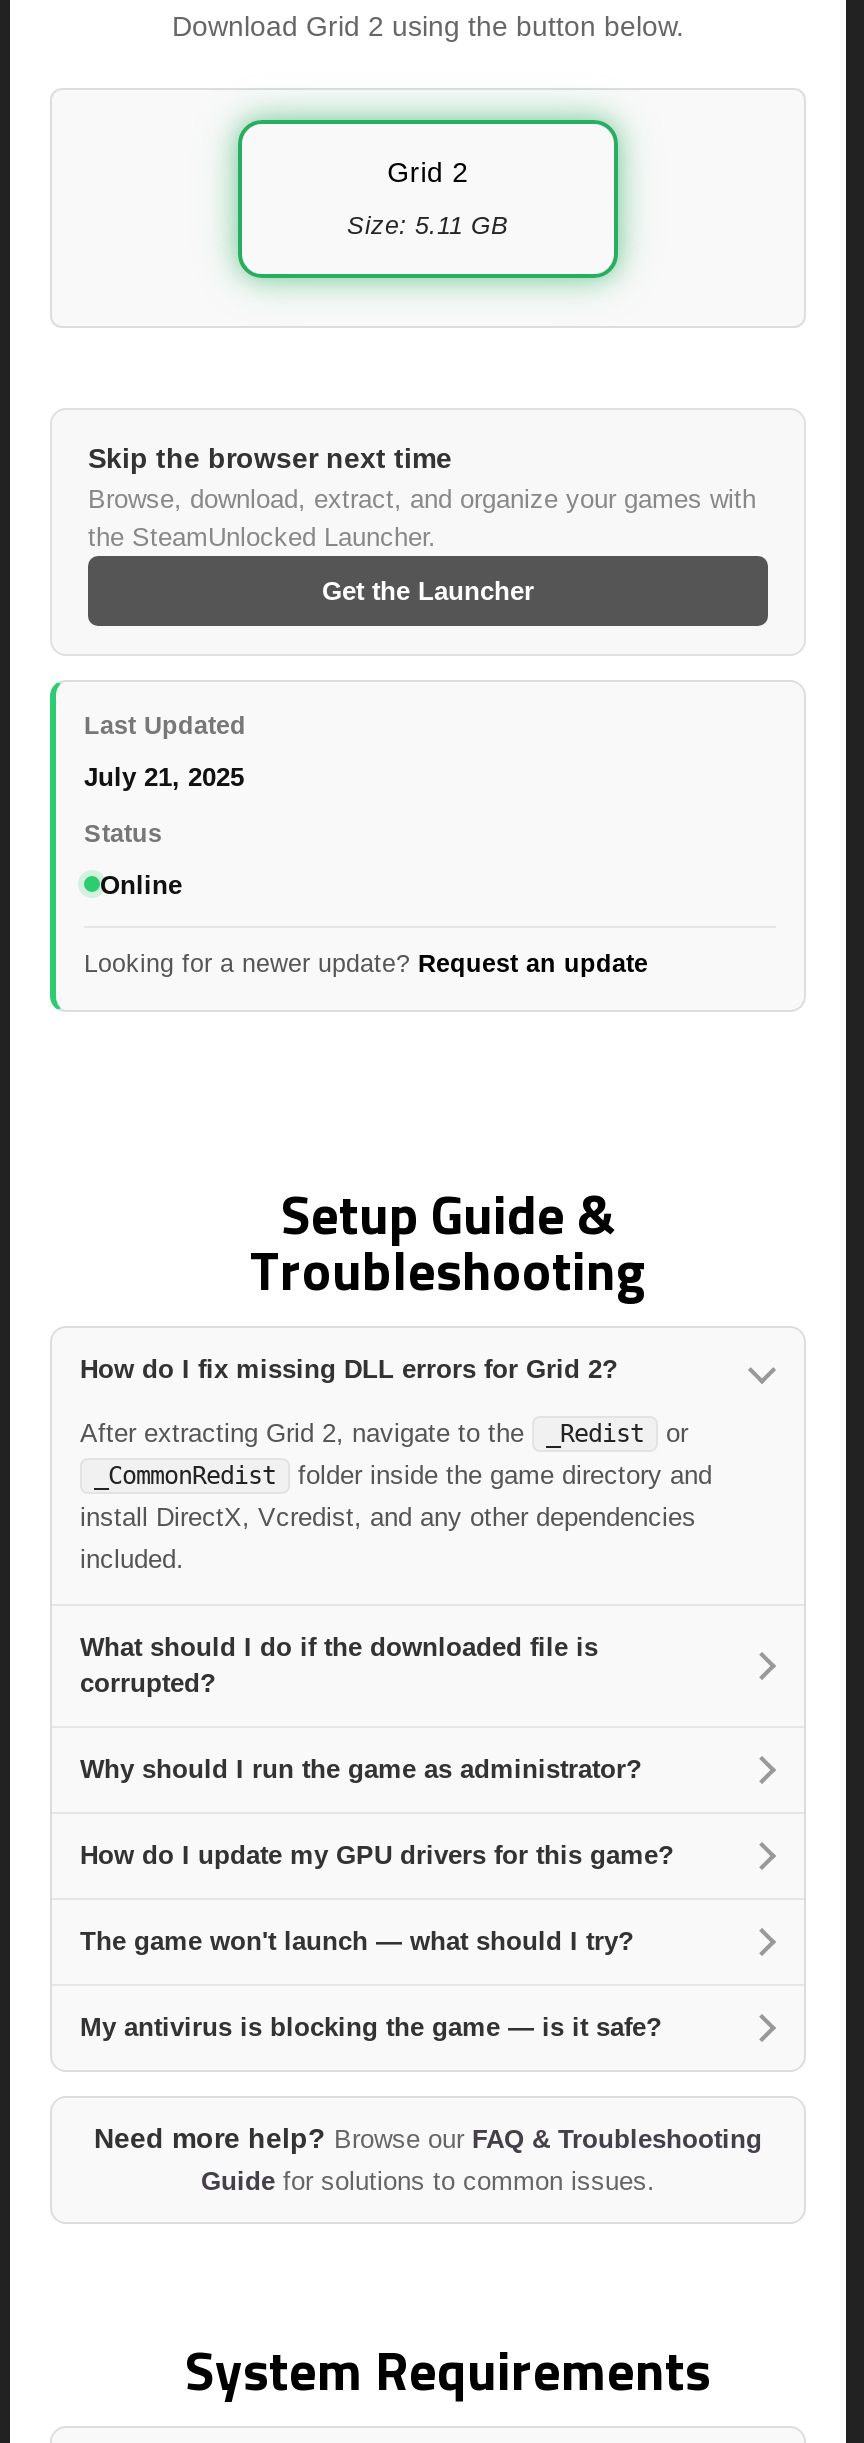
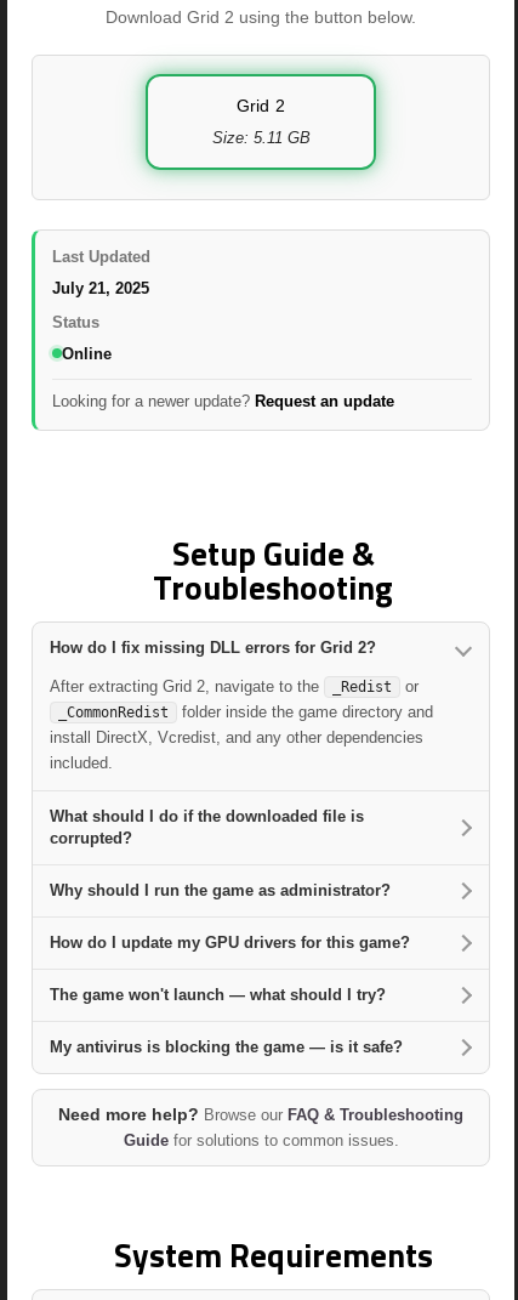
[88,441,756,605] Skip the browser next time | Browse, download, extract, and organize your games with | the SteamUnlocked Launcher. | Get the Launcher -> none

